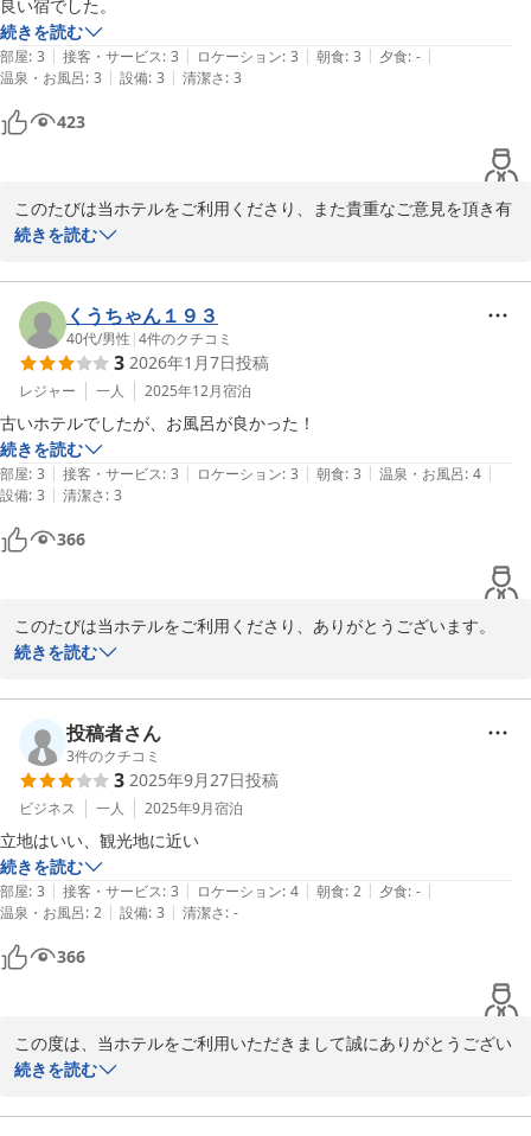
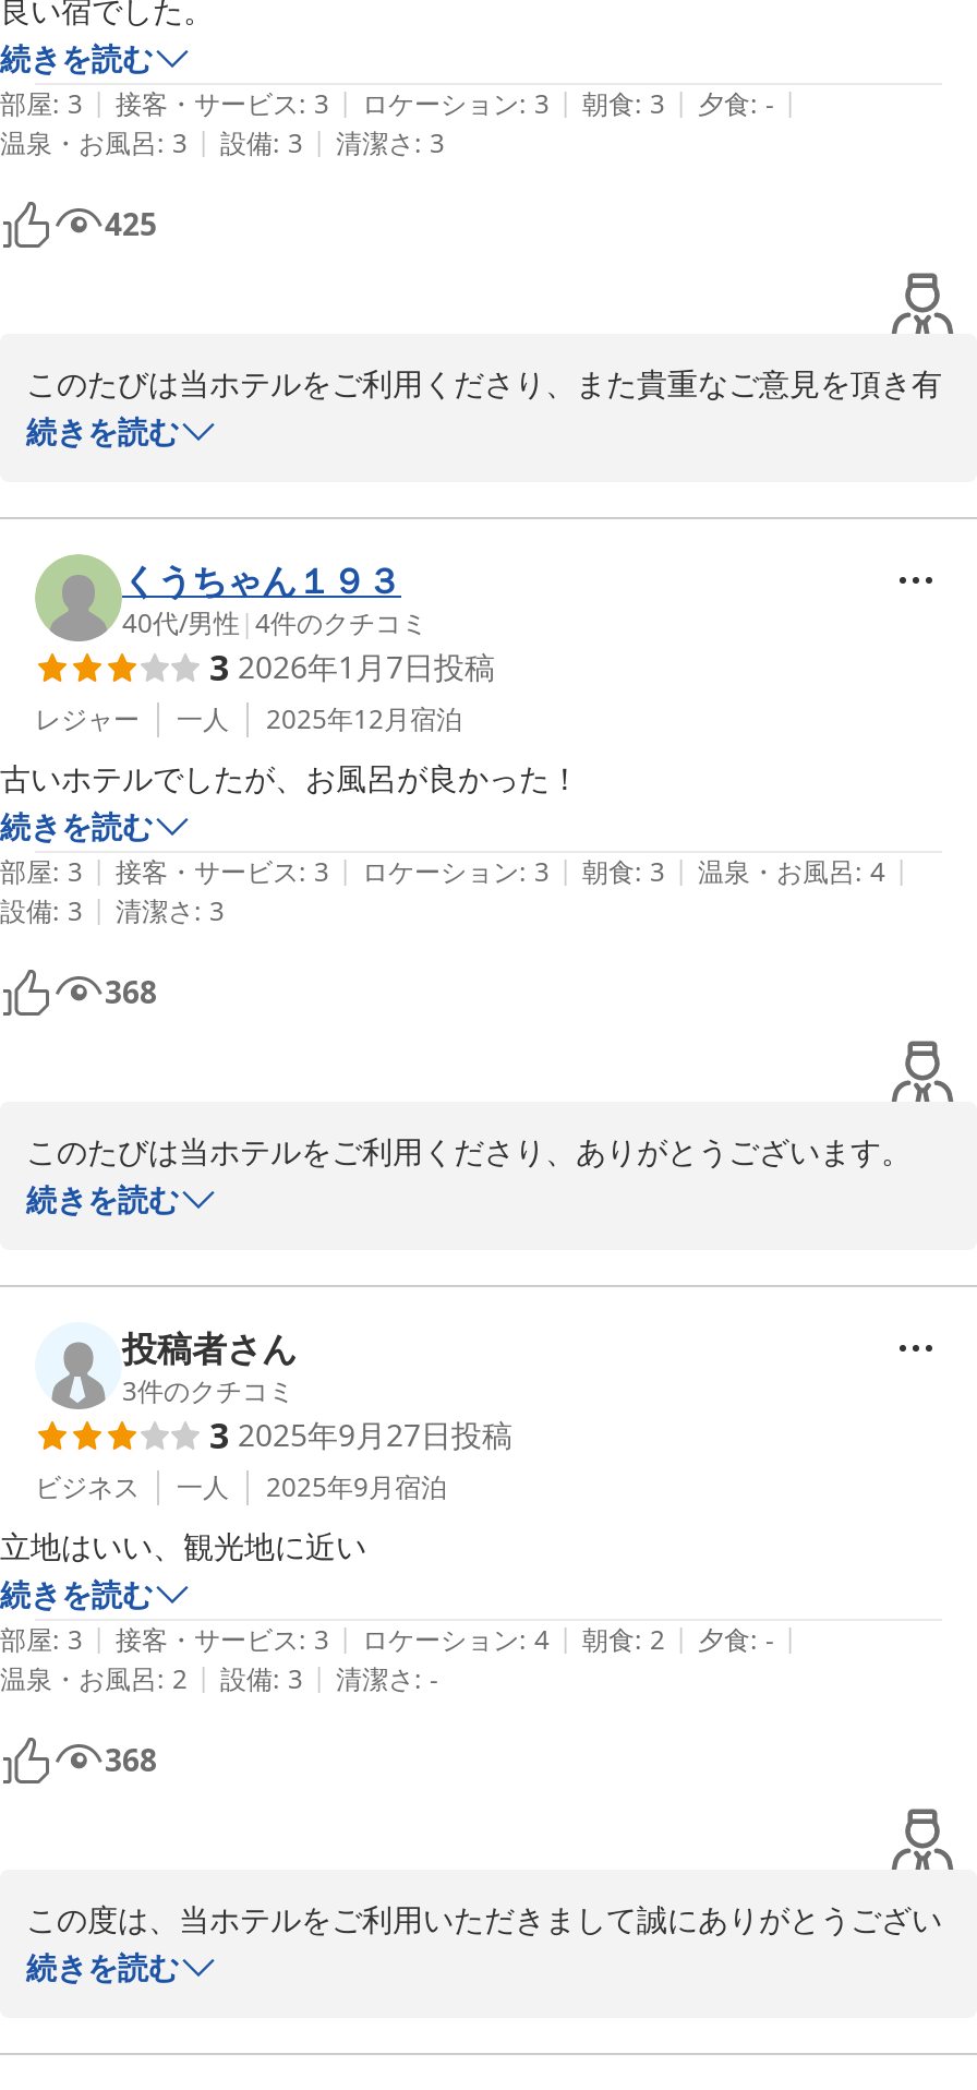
[57,110,85,133] 423 -> [105,203,157,244] 425
[57,528,85,550] 366 -> [105,971,157,1012] 368
[57,945,85,968] 366 -> [105,1739,157,1780] 368

